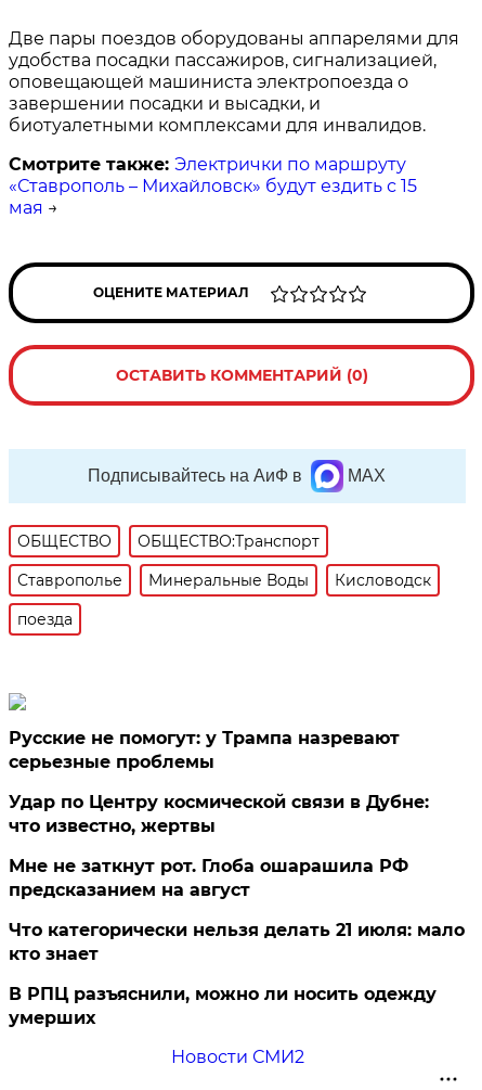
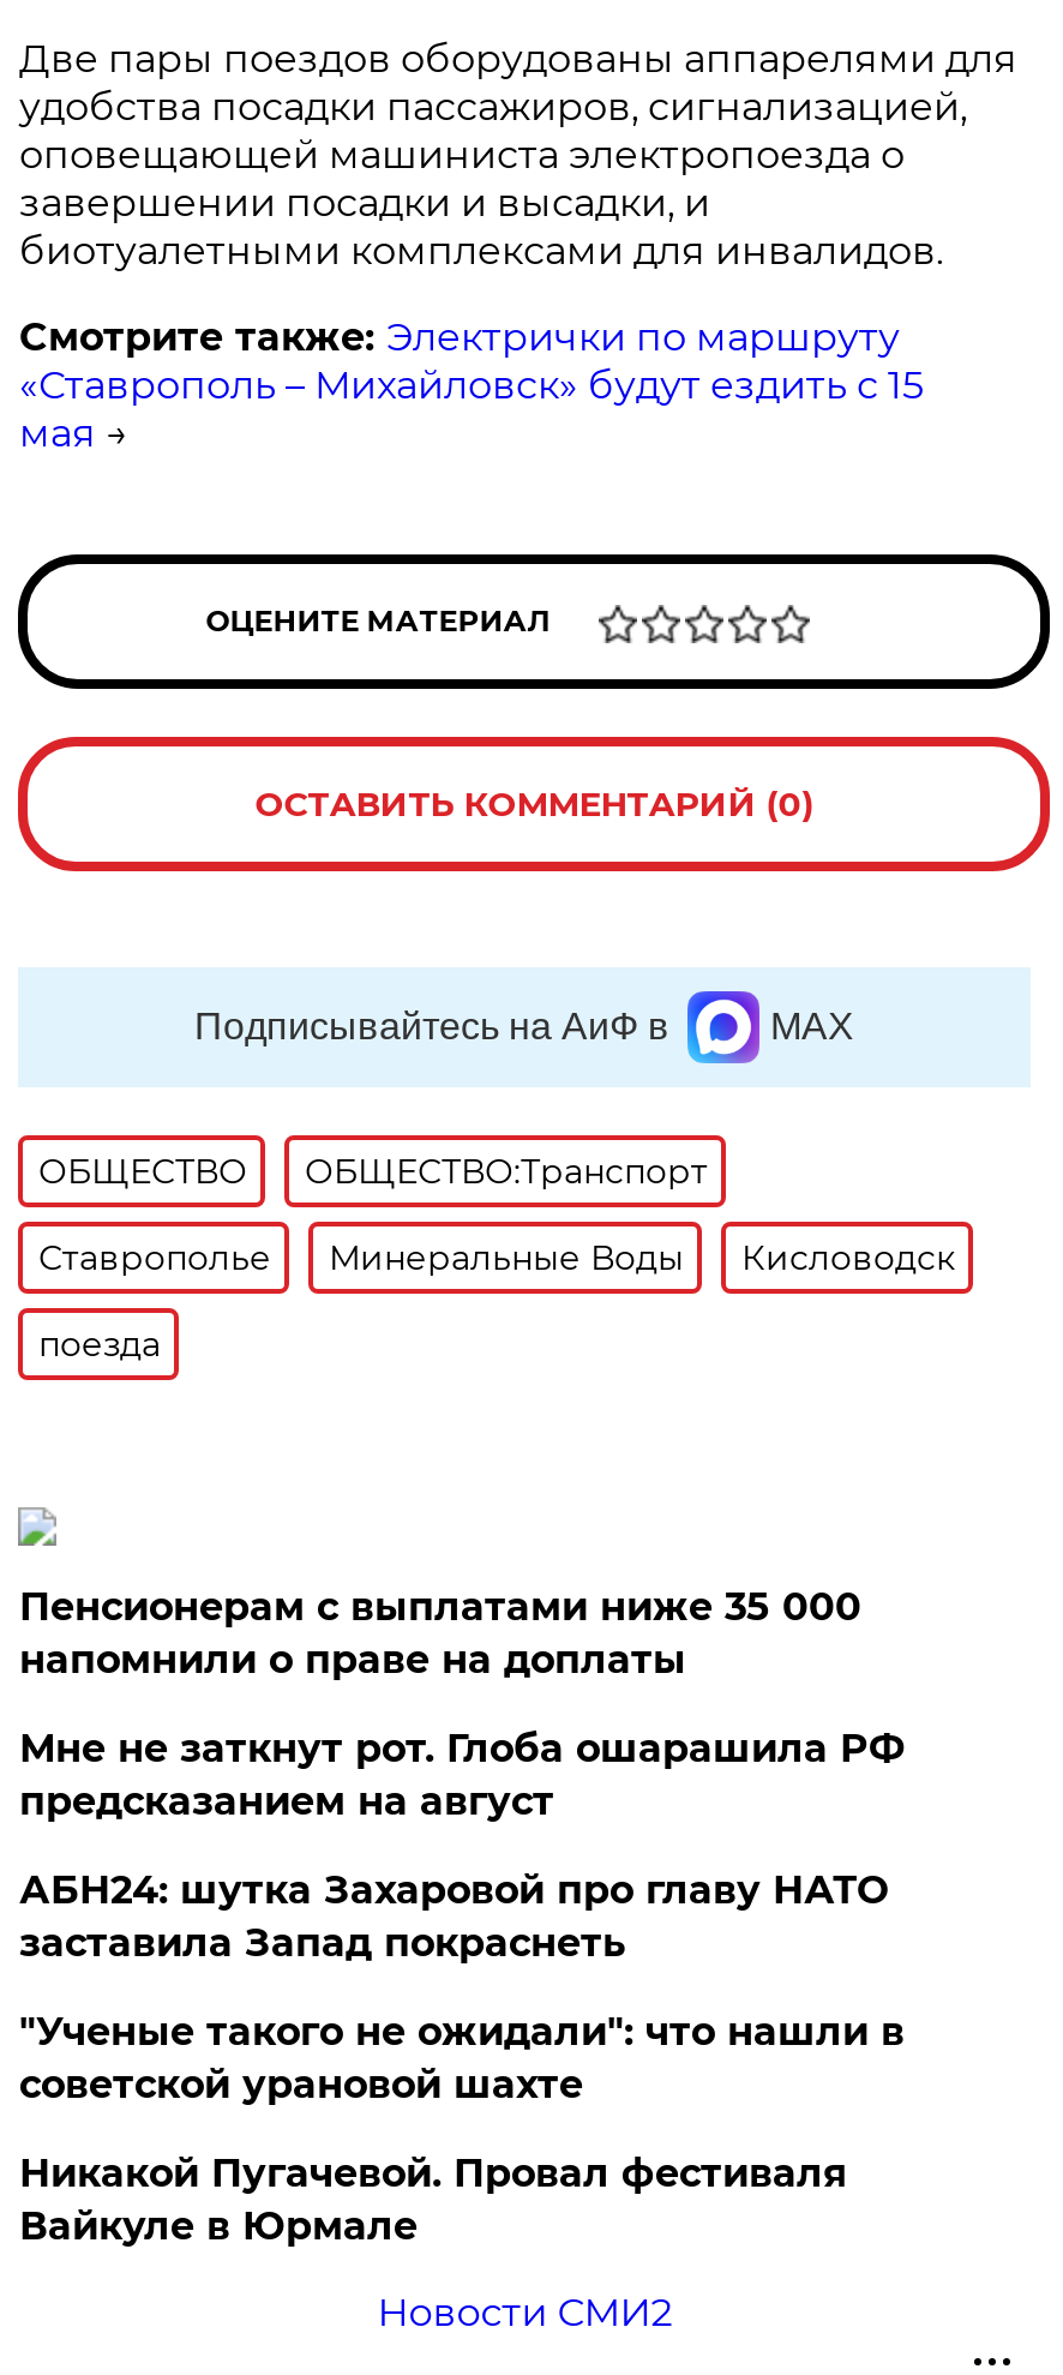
[9,728,429,836] Русские не помогут: у Трампа назревают | серьезные проблемы | Удар по Центру космической связи в Дубне: | что известно, жертвы -> [19,1584,861,1683] Пенсионерам с выплатами ниже 35 000 | напомнили о праве на доплаты
moved [9,856,409,900] -> [19,1726,904,1824]: Мне не заткнут рот. Глоба ошарашила РФ | предсказанием на август
[9,920,465,1028] Что категорически нельзя делать 21 июля: мало | кто знает | В РПЦ разъяснили, можно ли носить одежду | умерших -> [19,1867,904,2249] АБН24: шутка Захаровой про главу НАТО | заставила Запад покраснеть | "Ученые такого не ожидали": что нашли в | советской урановой шахте | Никакой Пугачевой. Провал фестиваля | Вайкуле в Юрмале

